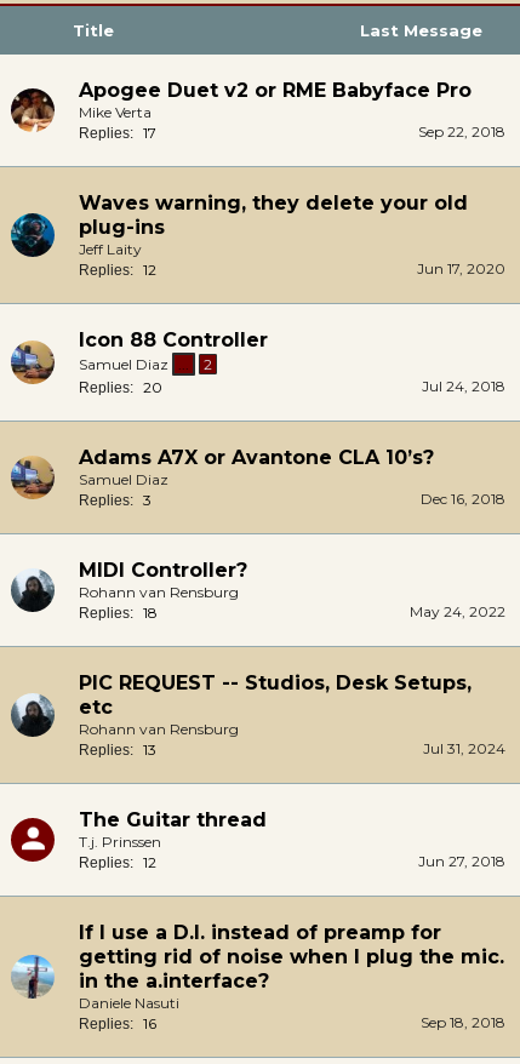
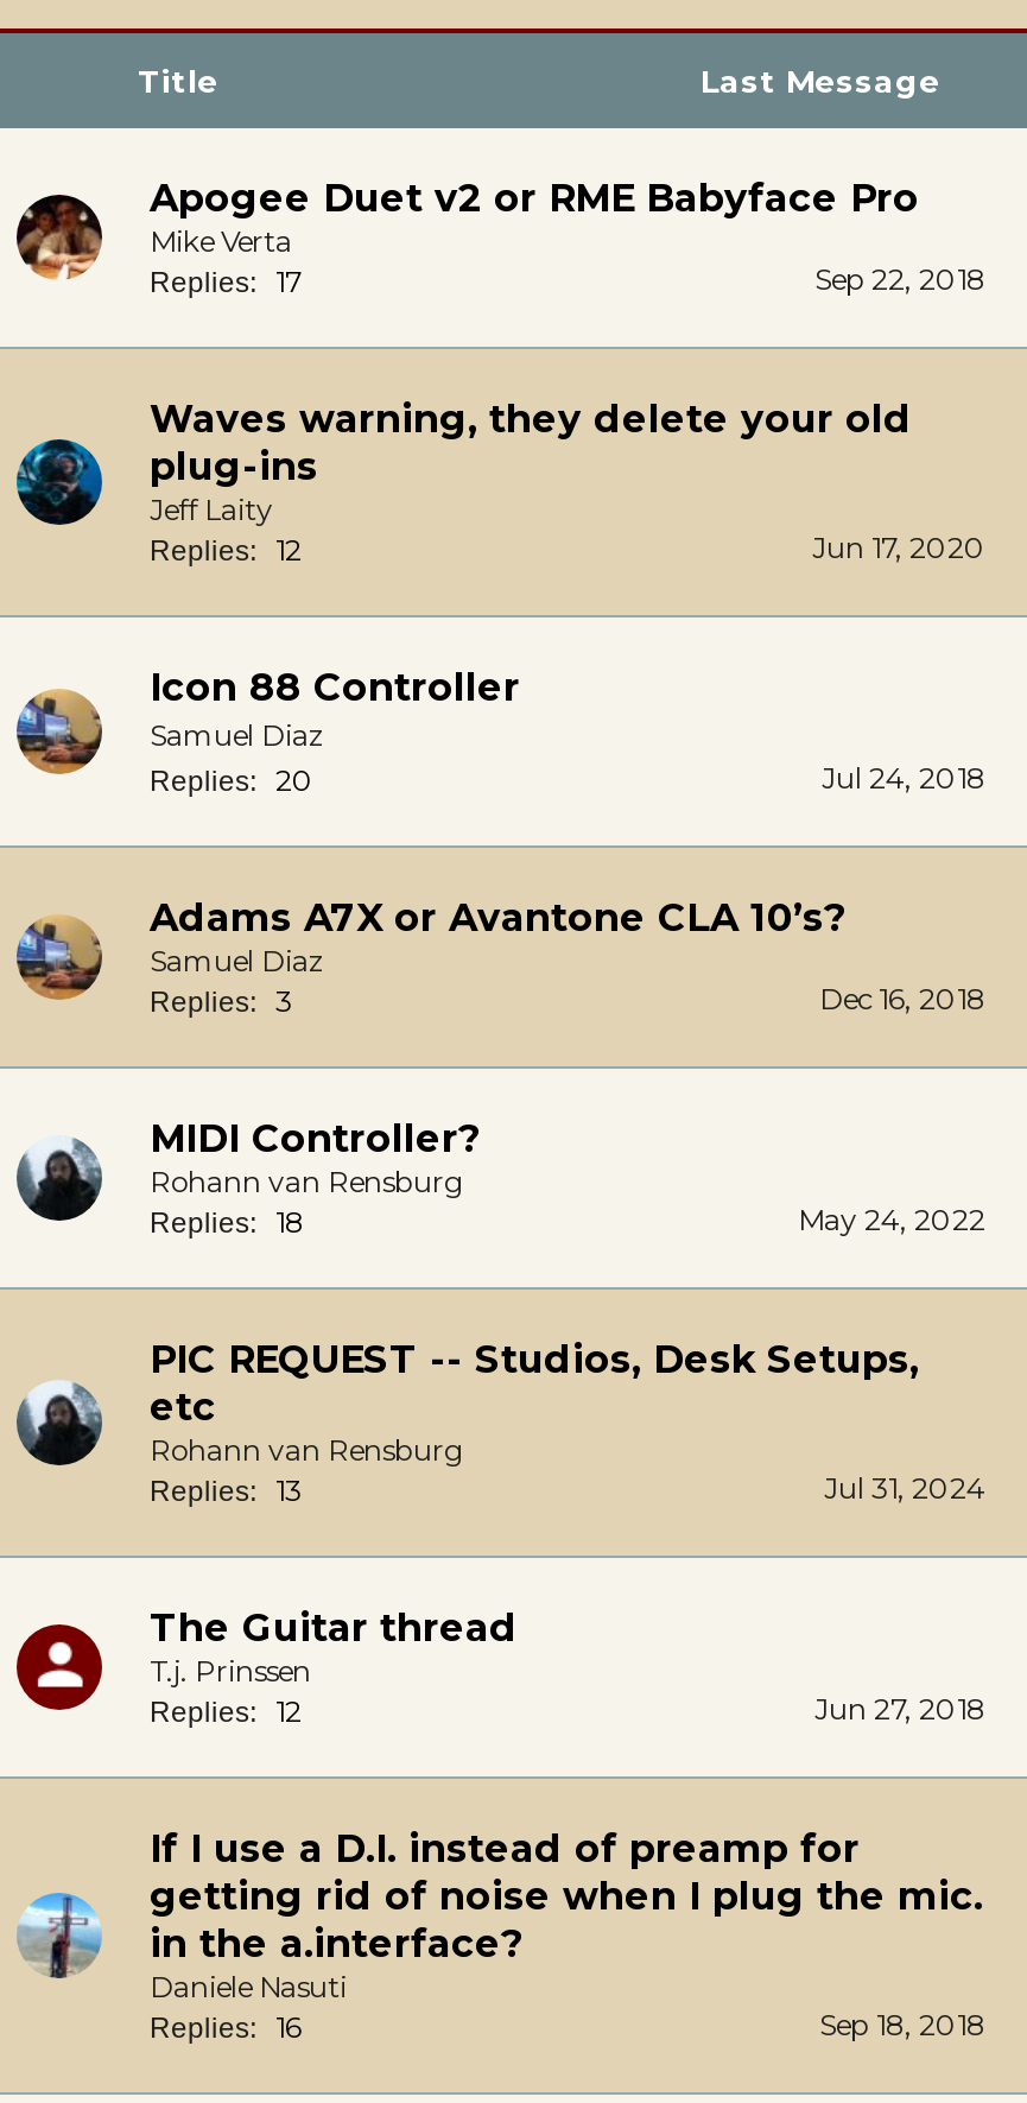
[79,355,212,373] Samuel Diaz ... | 2 -> [150,717,325,753] Samuel Diaz

